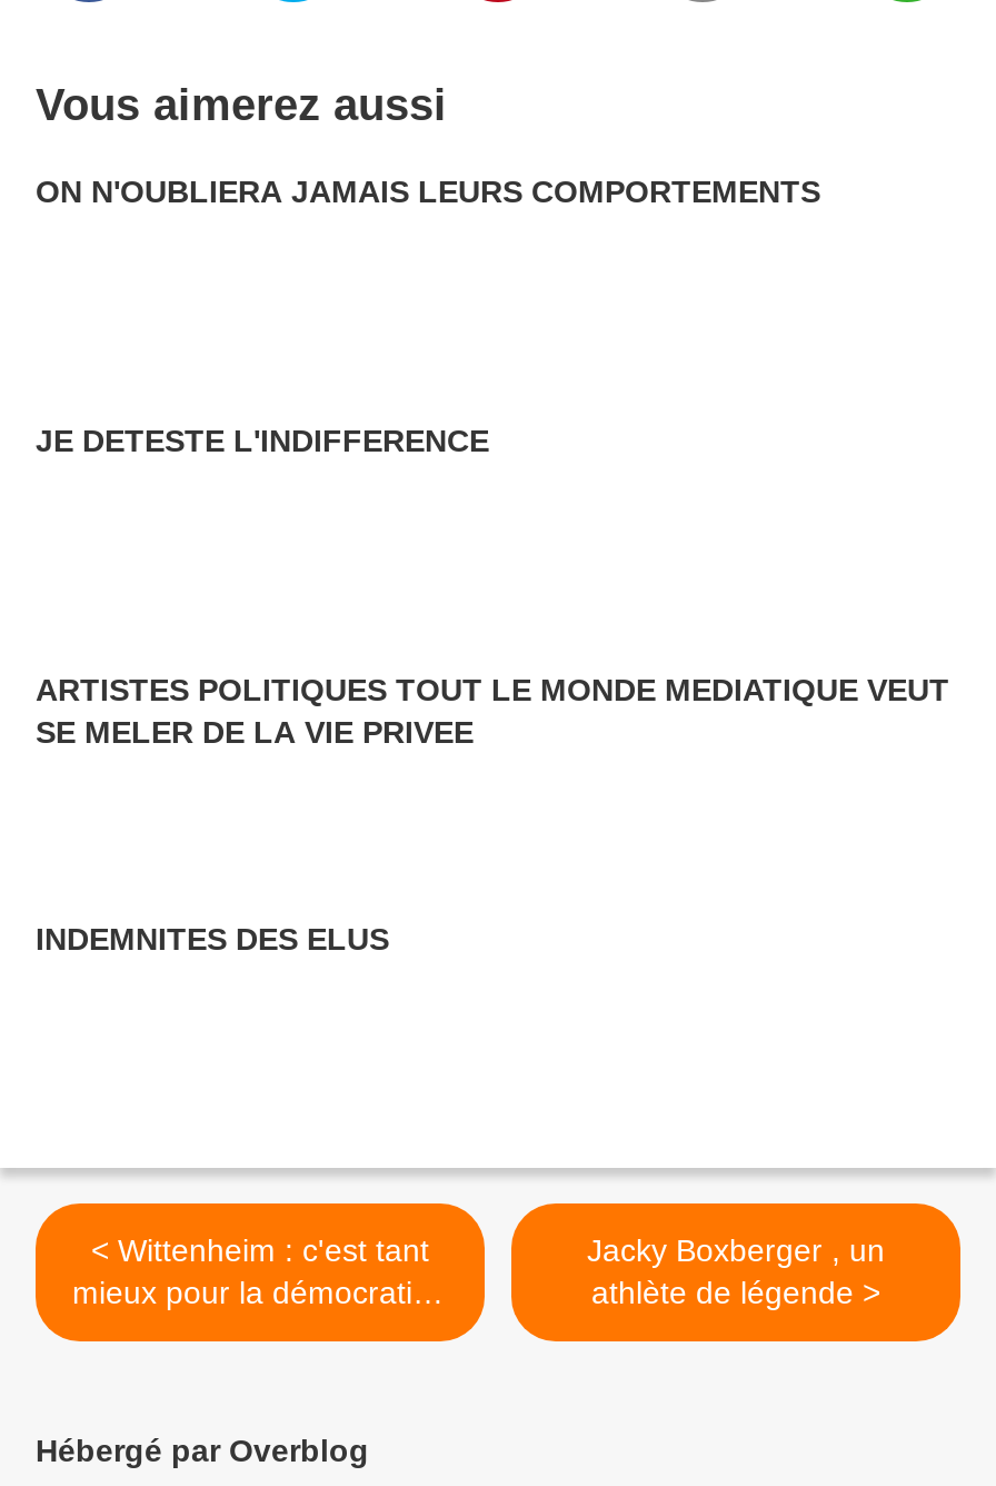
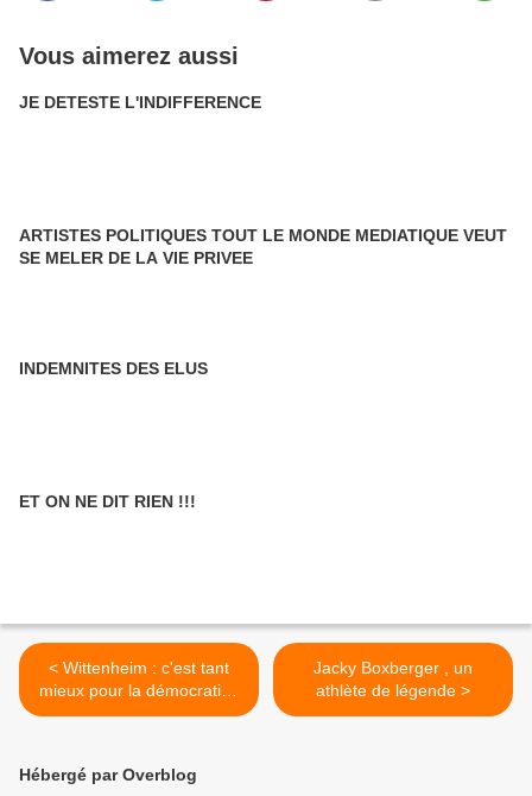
[36,174,820,209] ON N'OUBLIERA JAMAIS LEURS COMPORTEMENTS -> none
moved [36,423,949,957] -> [19,93,507,378]: JE DETESTE L'INDIFFERENCE | ARTISTES POLITIQUES TOUT LE MONDE MEDIATIQUE VEUT | SE MELER DE LA VIE PRIVEE | INDEMNITES DES ELUS
none -> [19,492,196,511] ET ON NE DIT RIEN !!!

